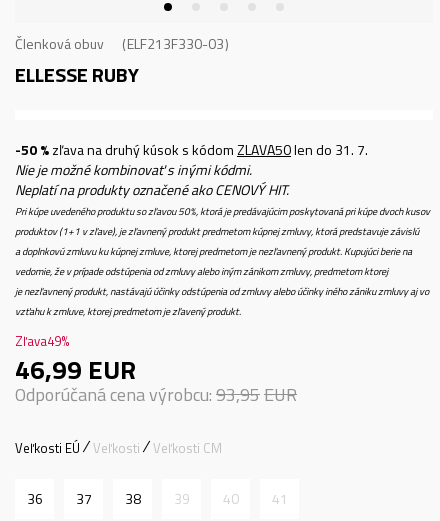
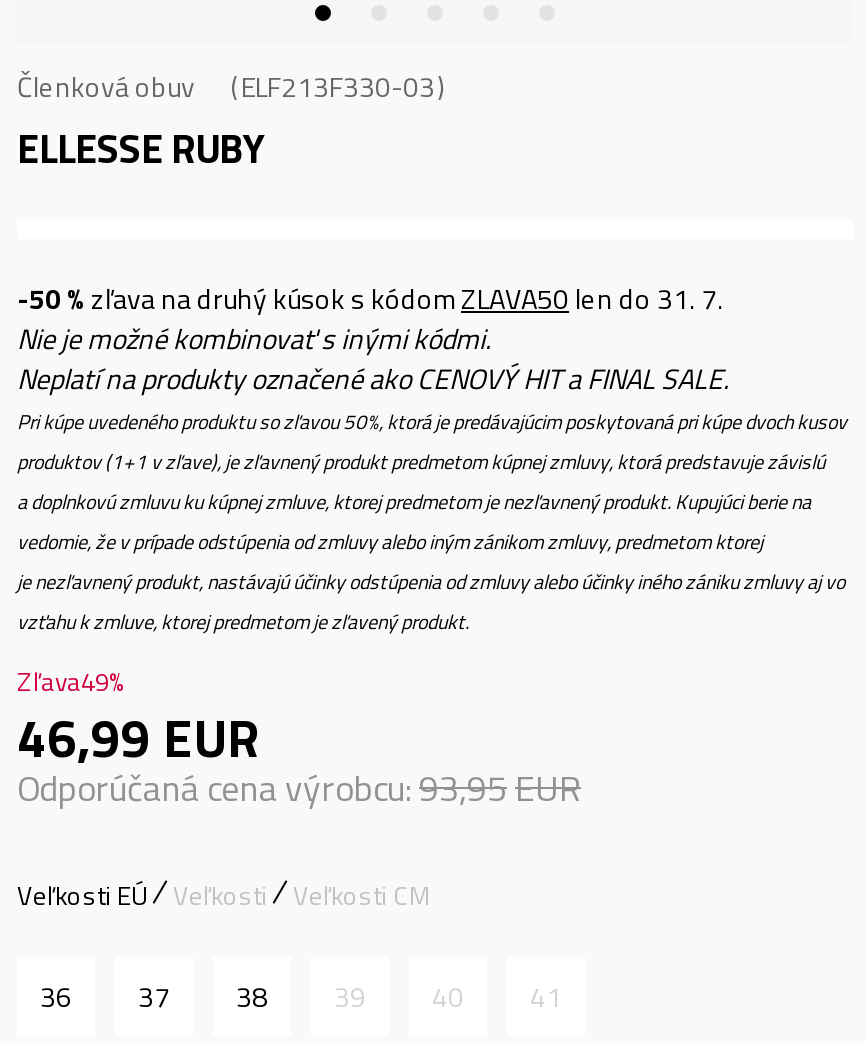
[15,179,289,200] Neplatí na produkty označené ako CENOVÝ HIT. -> [17,357,729,399] Neplatí na produkty označené ako CENOVÝ HIT a FINAL SALE.

